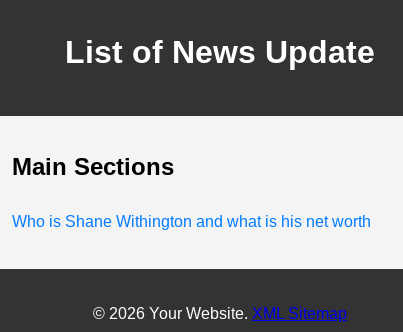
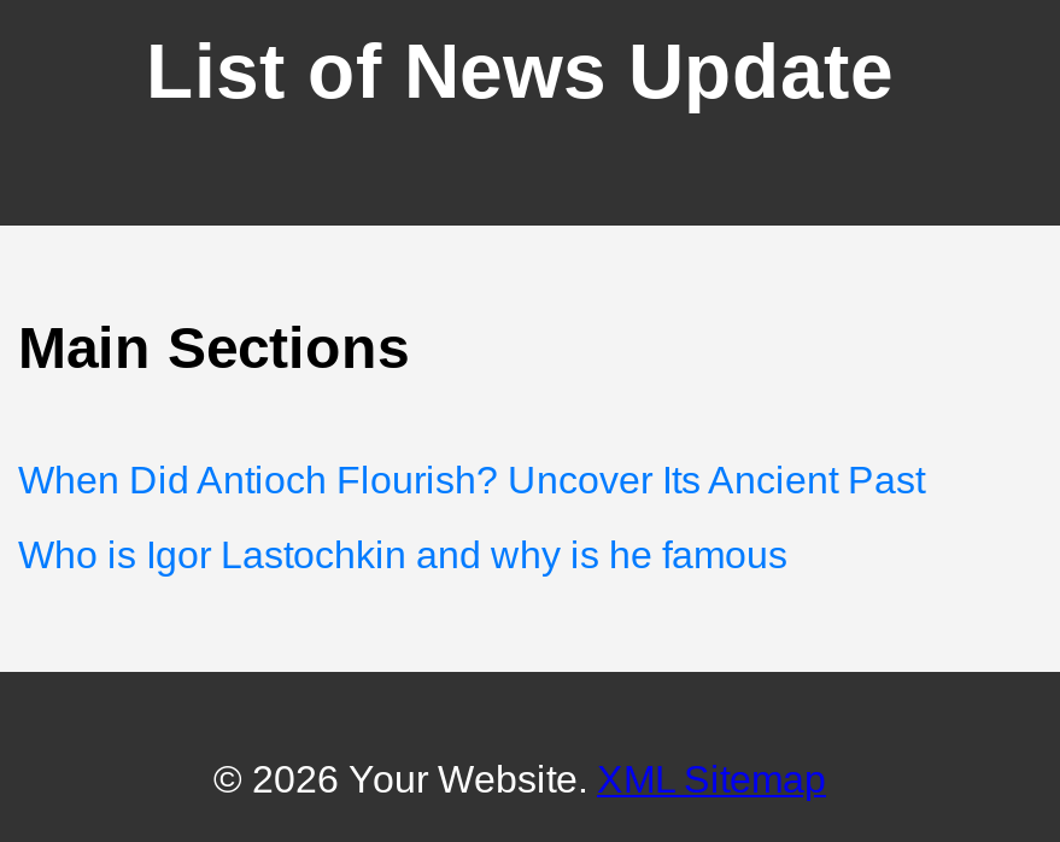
[12,213,371,230] Who is Shane Withington and what is his net worth -> [18,460,925,576] When Did Antioch Flourish? Uncover Its Ancient Past | Who is Igor Lastochkin and why is he famous

